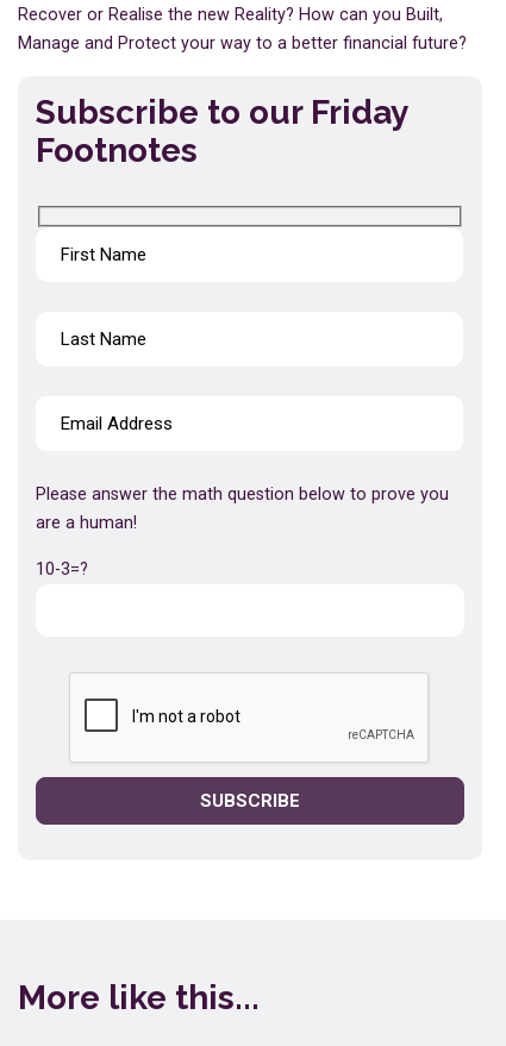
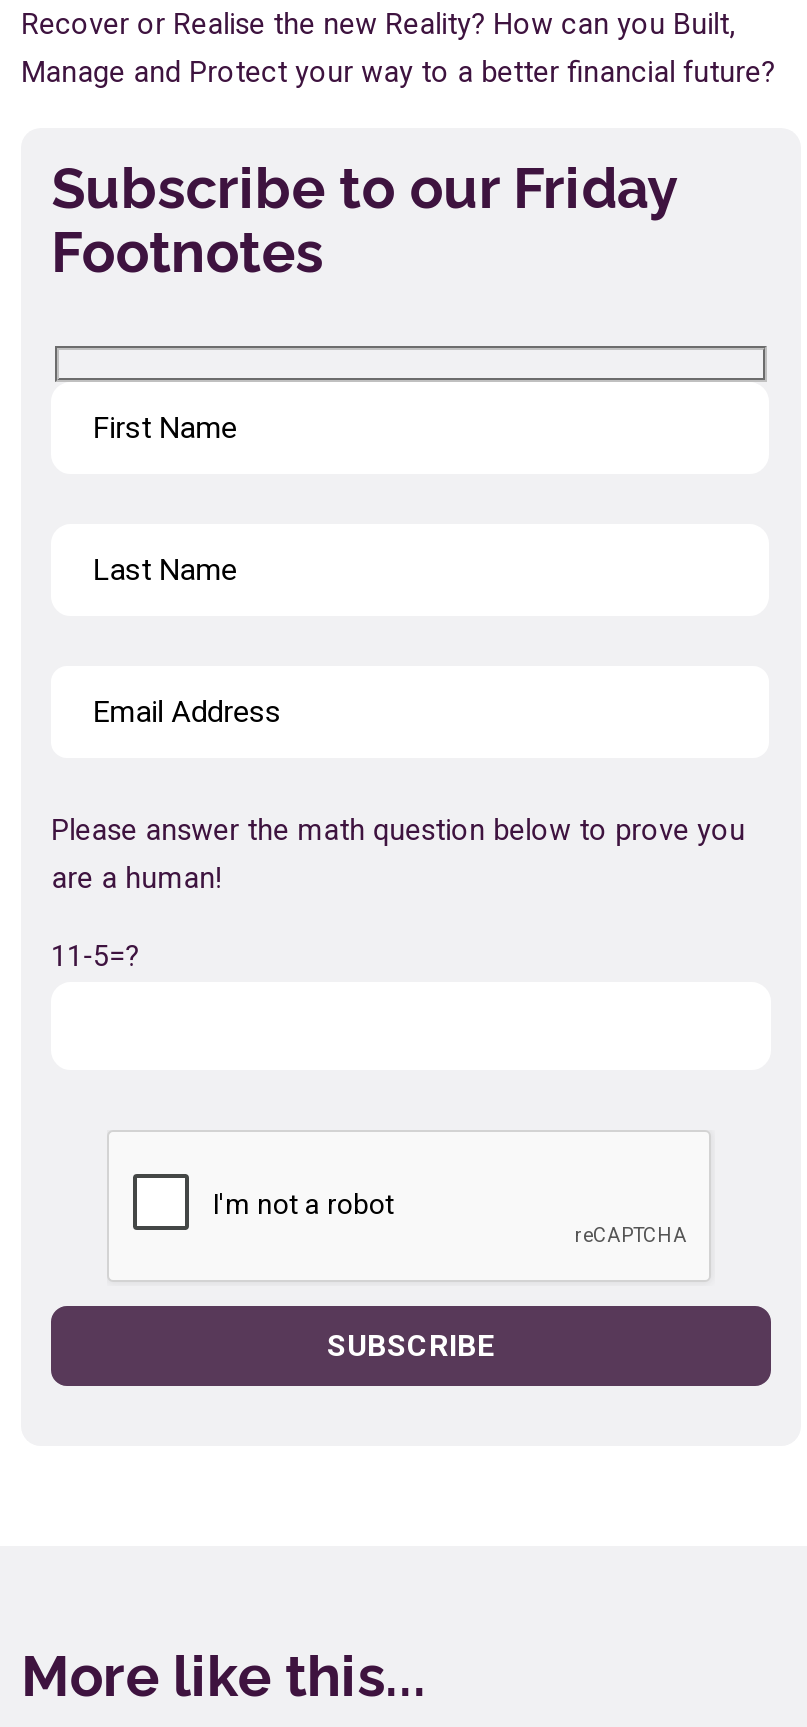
[36,559,88,580] 10-3=? -> [51,940,139,974] 11-5=?

